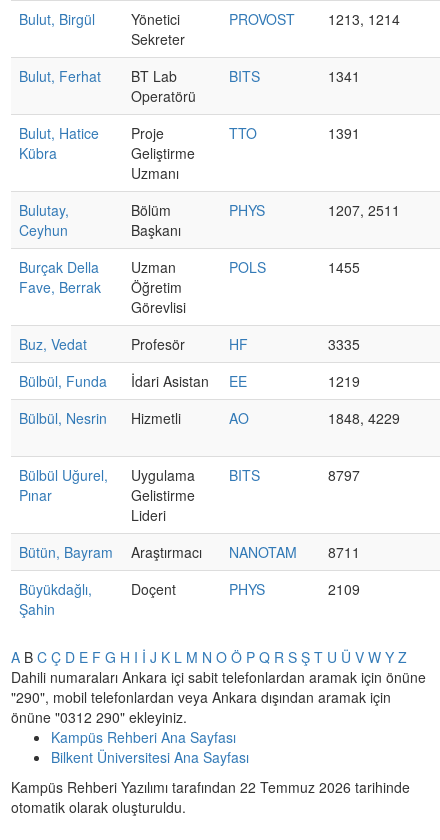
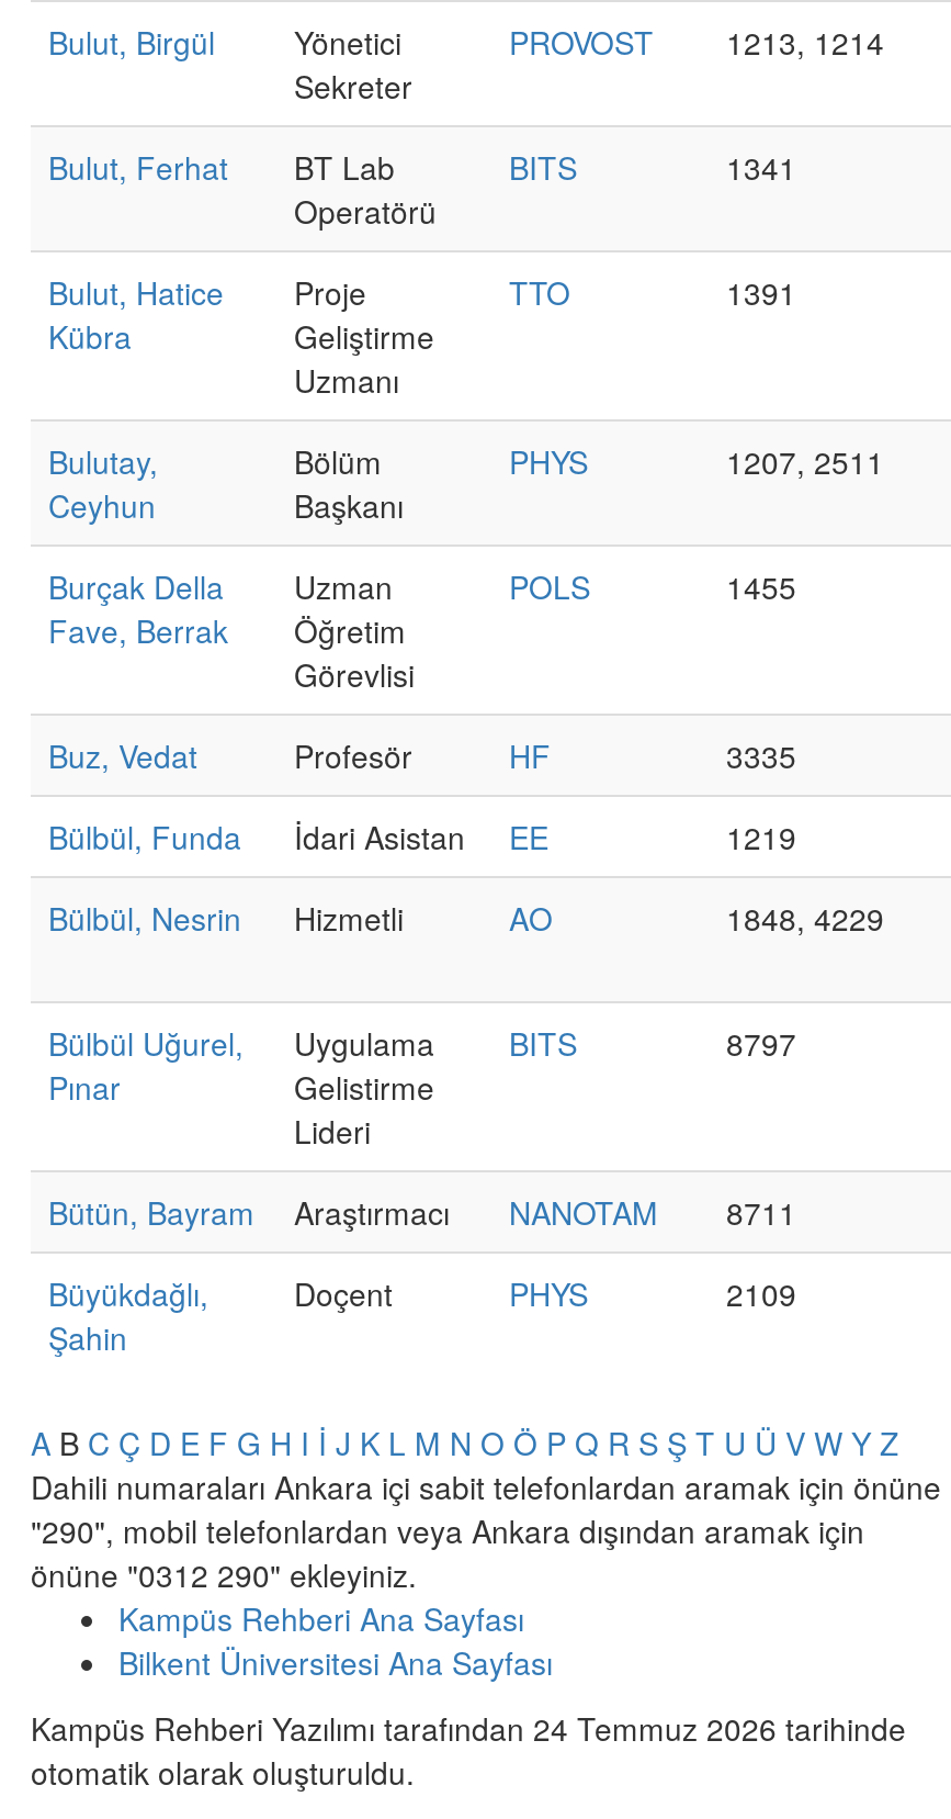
[11,777,410,797] Kampüs Rehberi Yazılımı tarafından 22 Temmuz 2026 tarihinde -> [31,1706,906,1750] Kampüs Rehberi Yazılımı tarafından 24 Temmuz 2026 tarihinde

